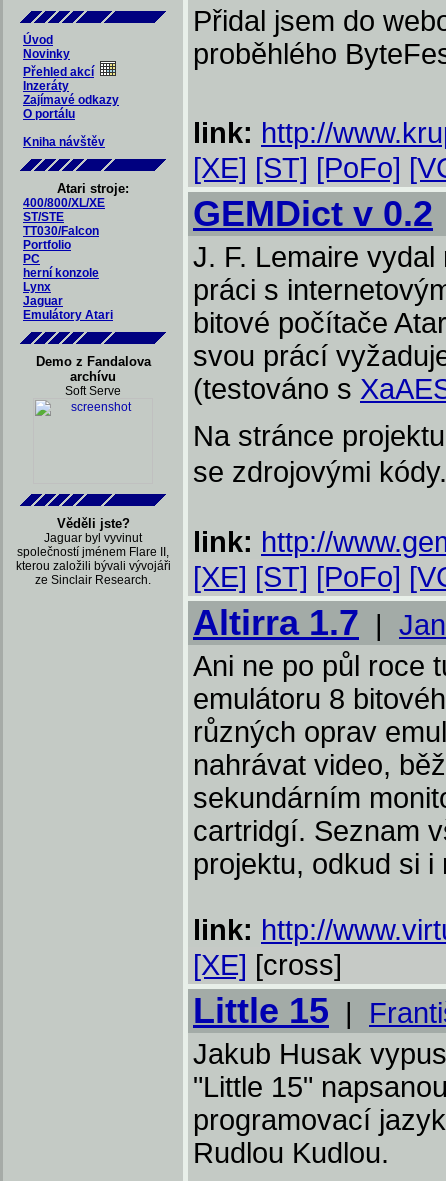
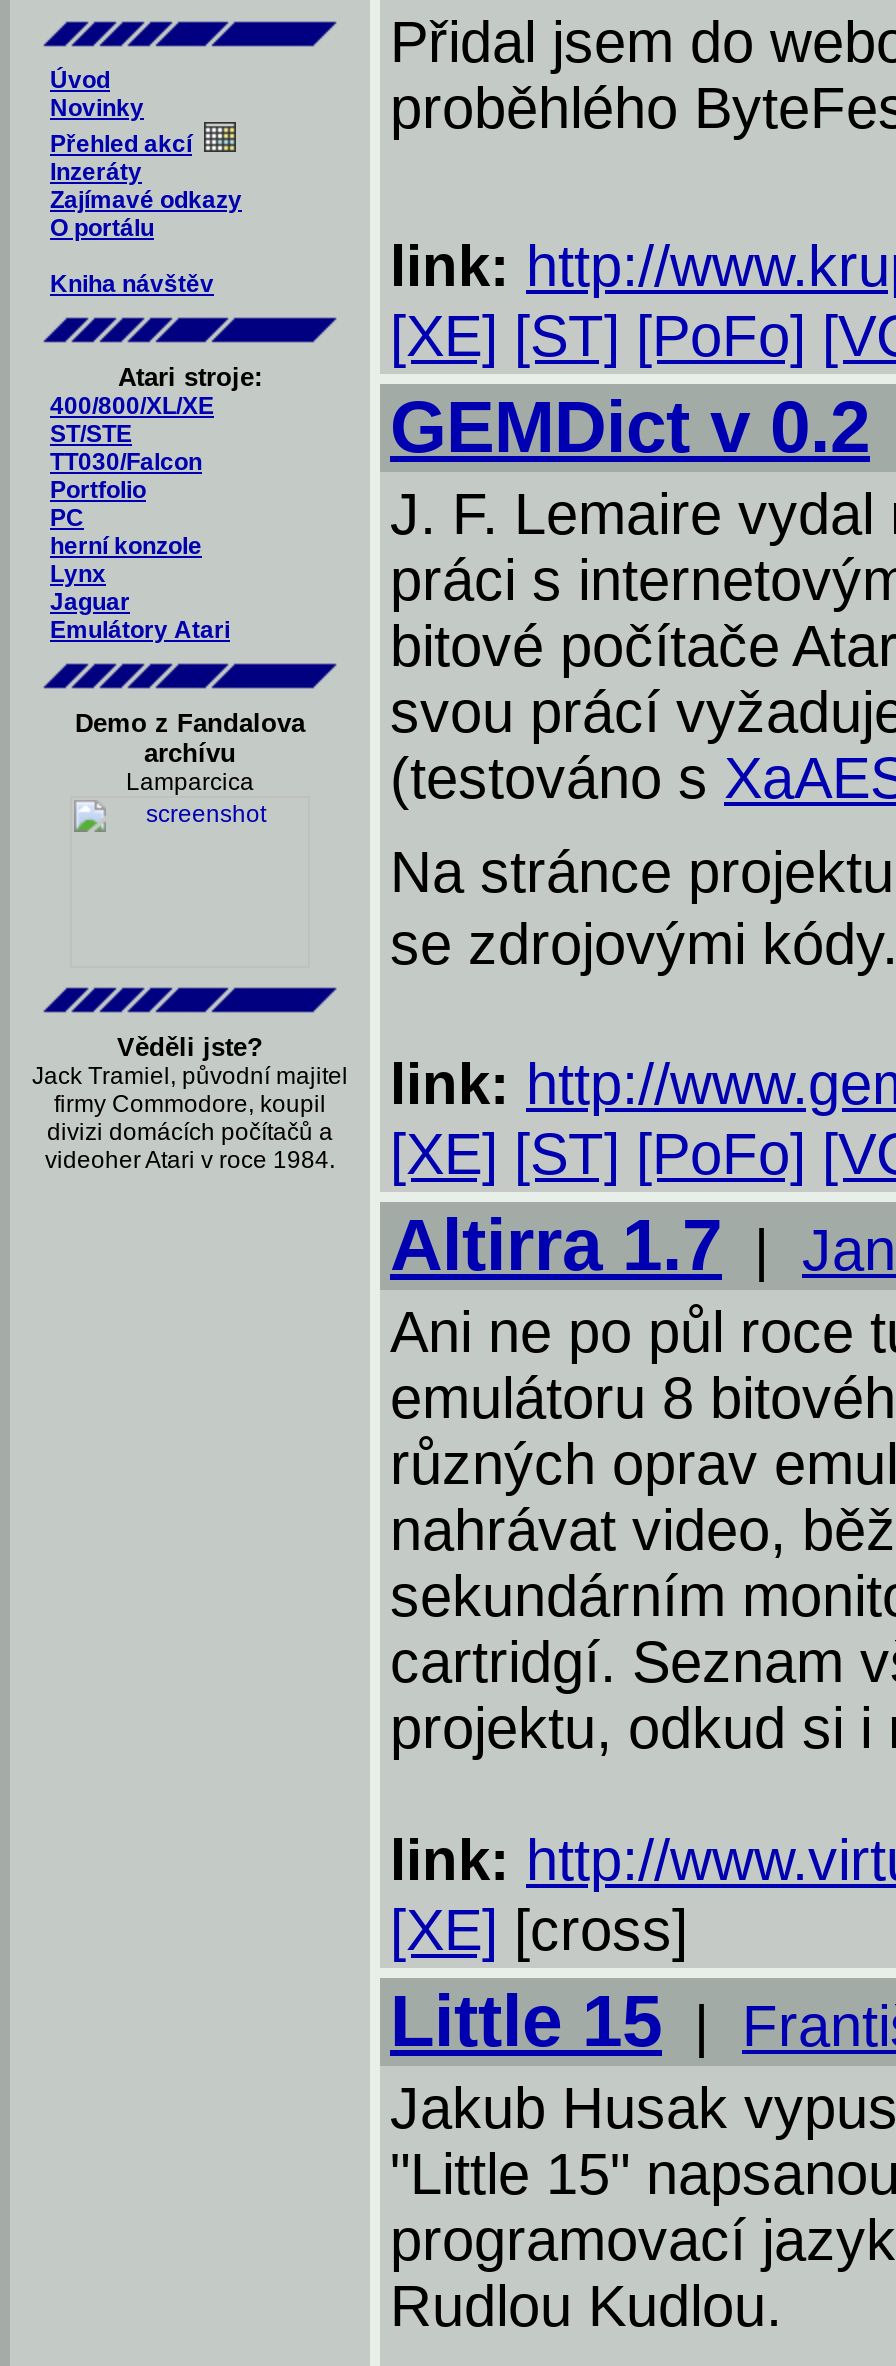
[65,384,121,398] Soft Serve -> [126,768,254,796] Lamparcica
[15,531,170,587] Jaguar byl vyvinut | společností jménem Flare II, | kterou založili bývali vývojáři | ze Sinclair Research. -> [32,1062,348,1174] Jack Tramiel, původní majitel | firmy Commodore, koupil | divizi domácích počítačů a | videoher Atari v roce 1984.

